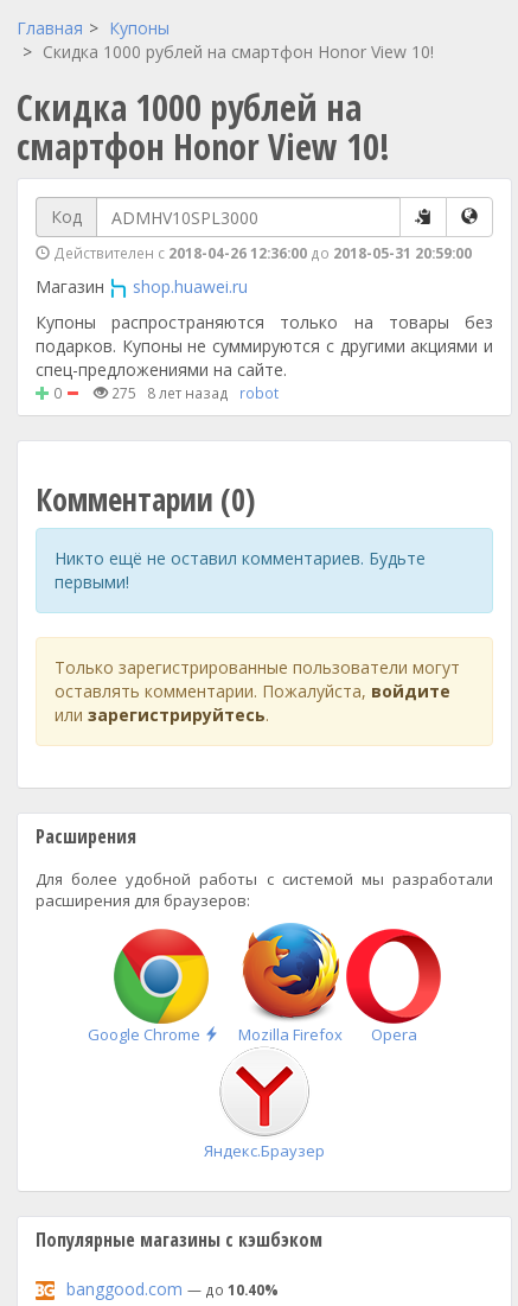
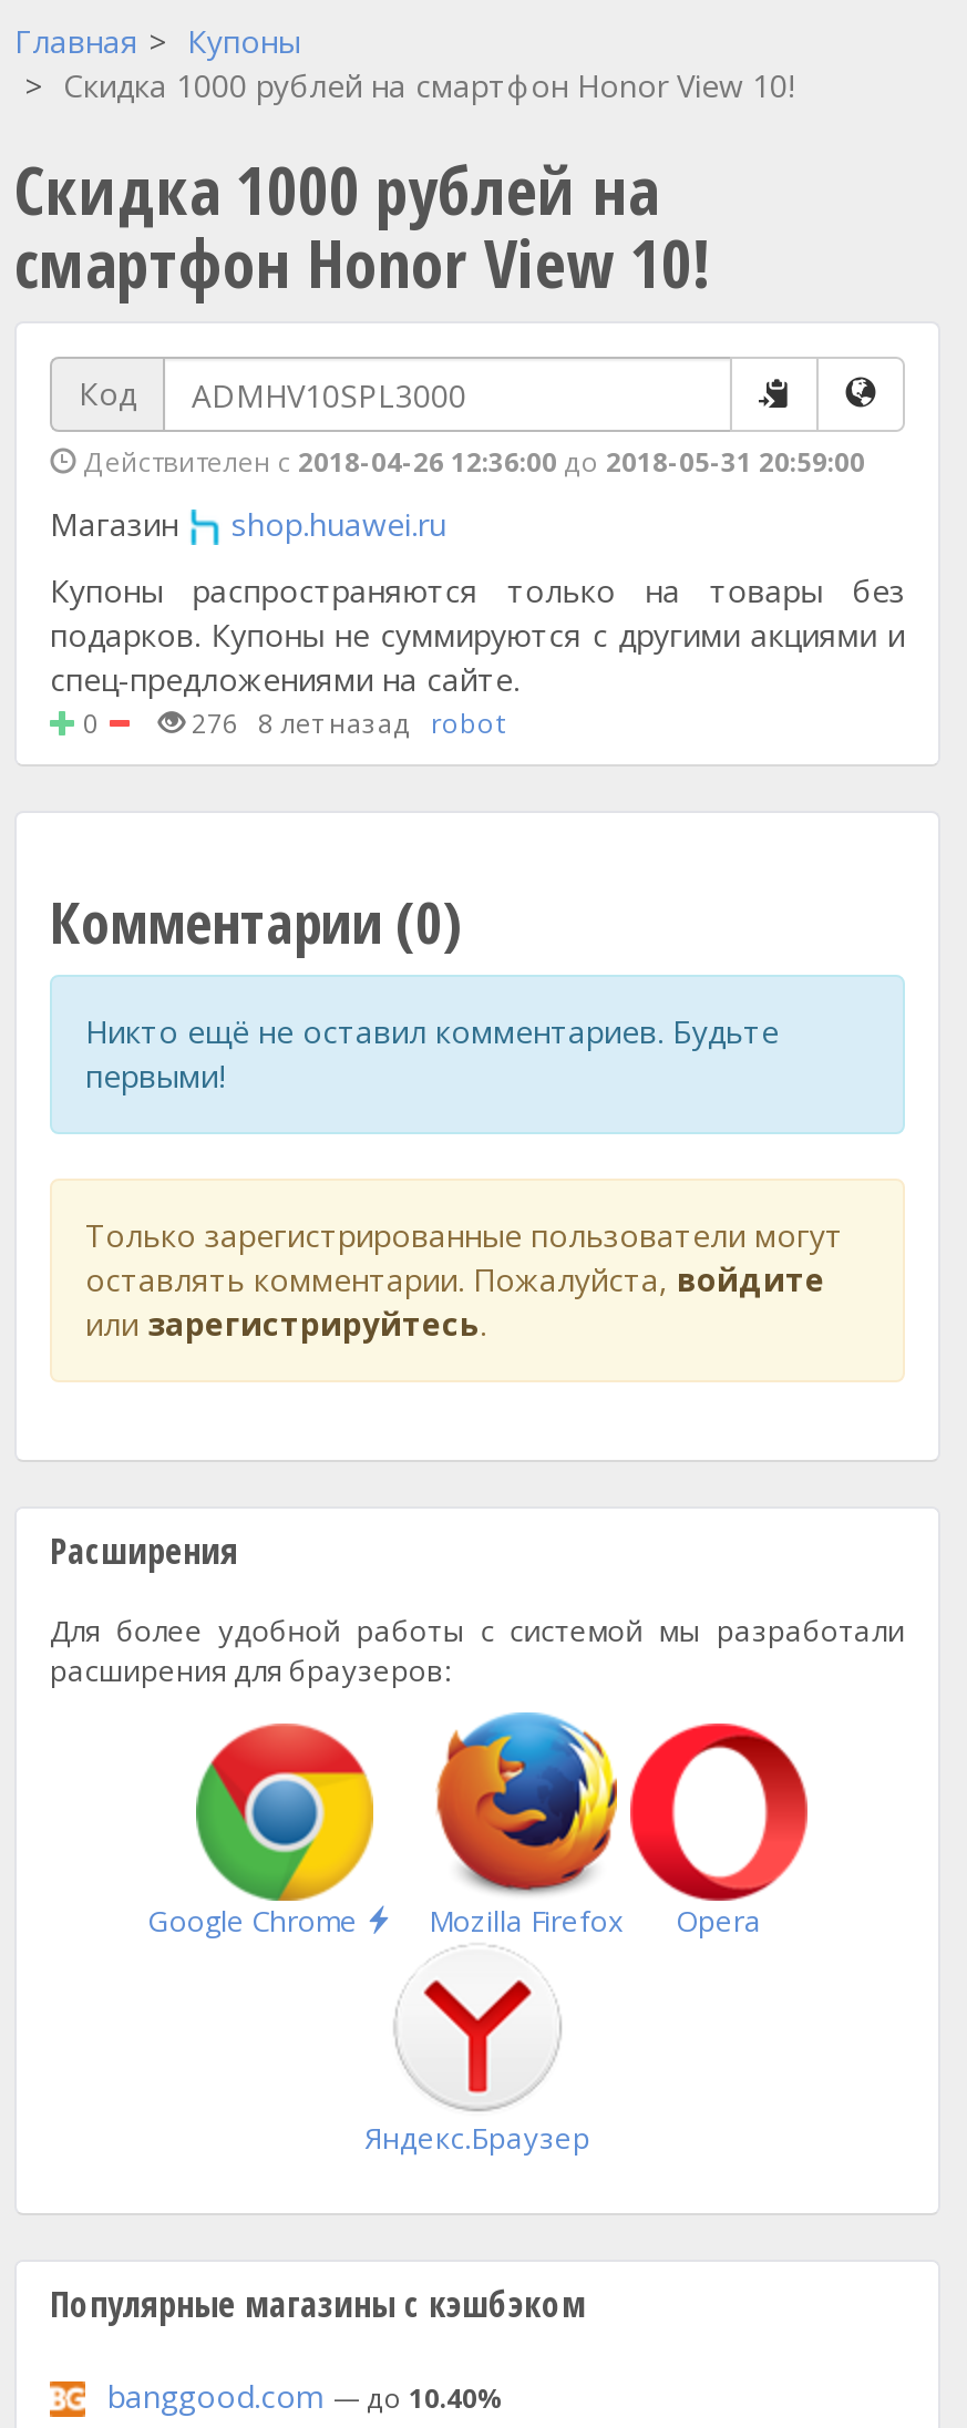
[108,383,279,402] 275 8 лет назад robot -> [185,704,504,740] 276 8 лет назад robot

